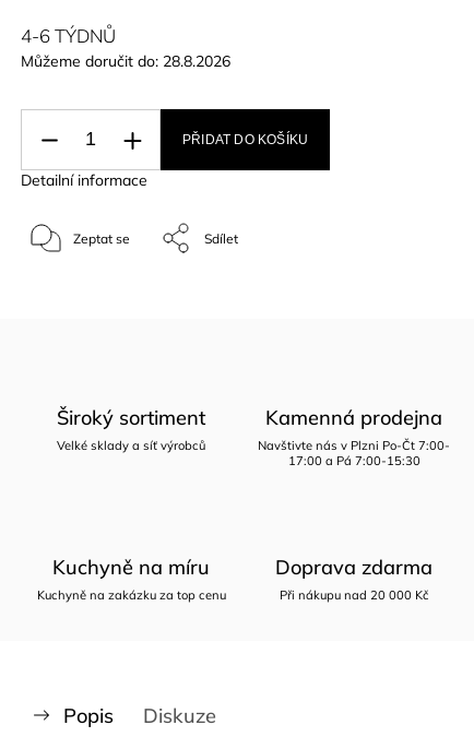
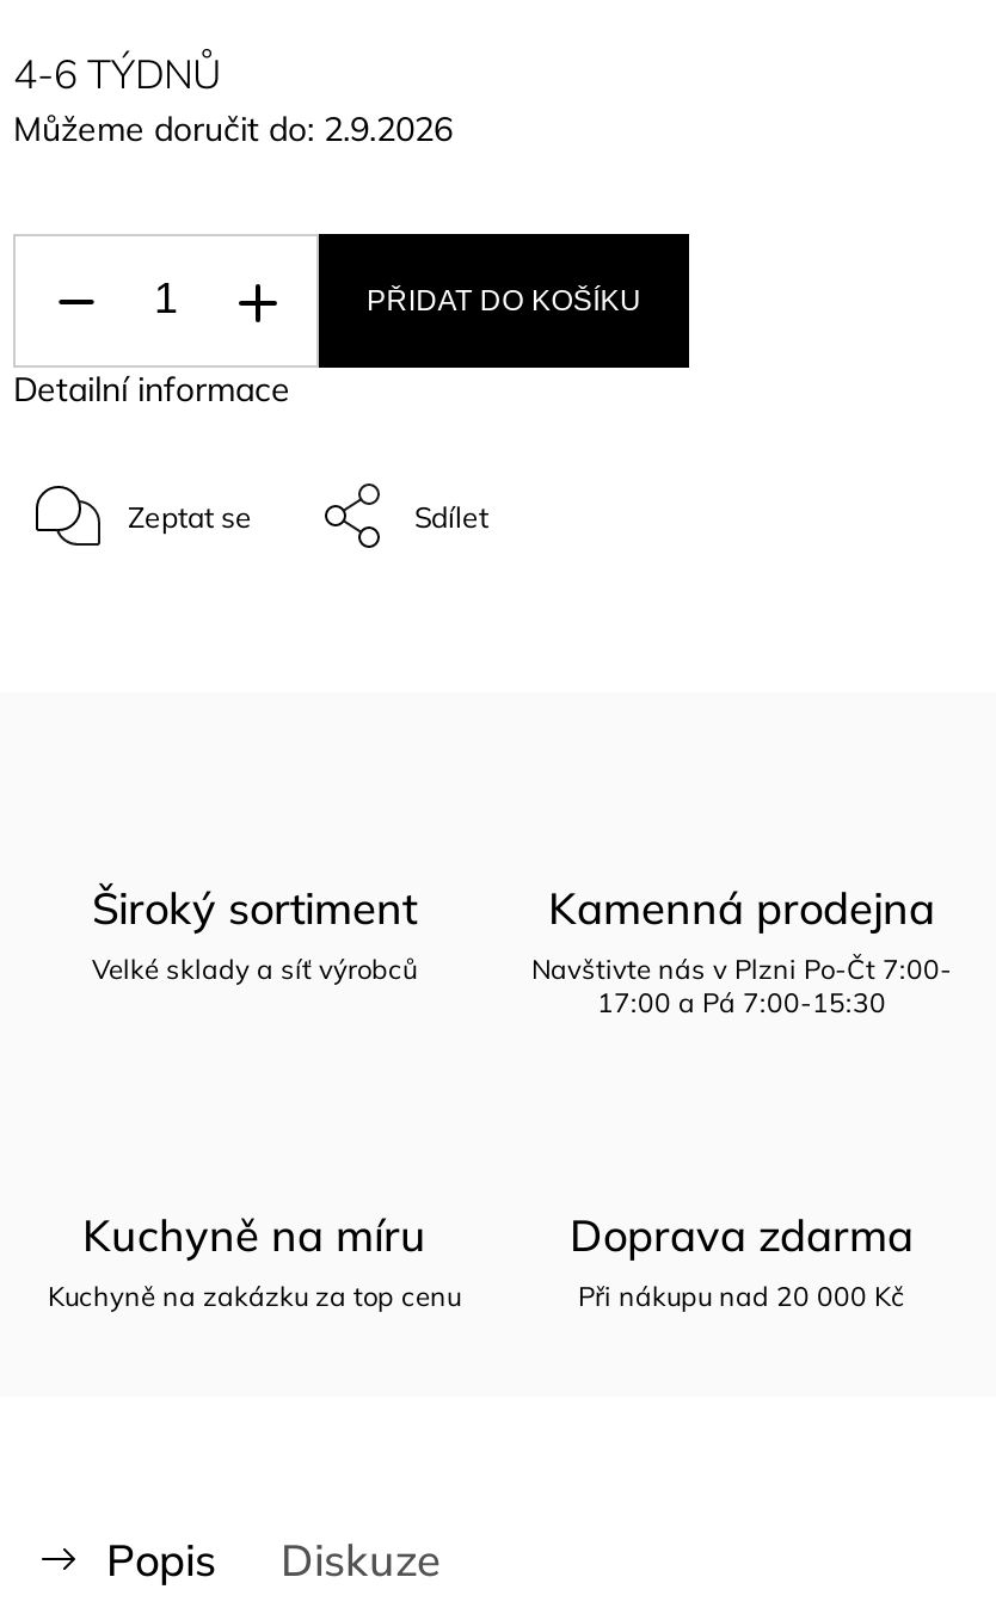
[21,51,230,70] Můžeme doručit do: 28.8.2026 -> [13,106,453,149] Můžeme doručit do: 2.9.2026

